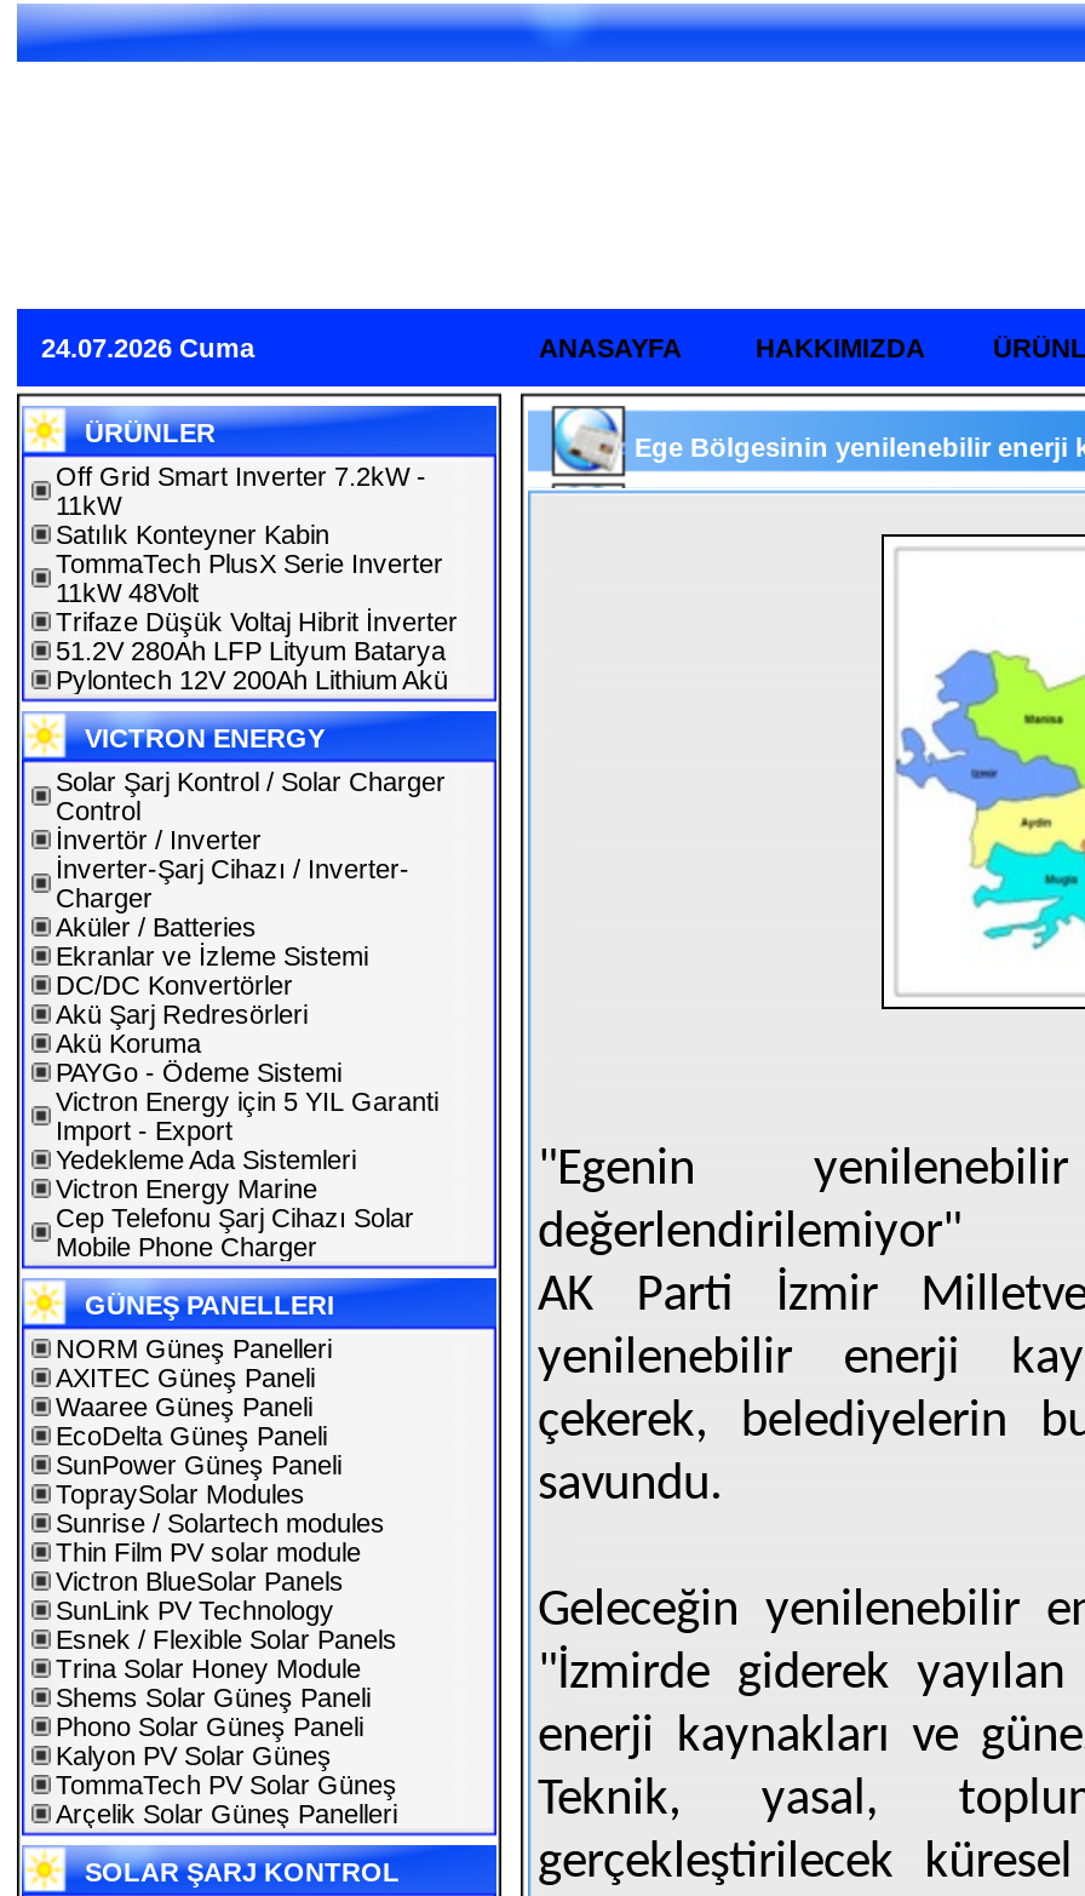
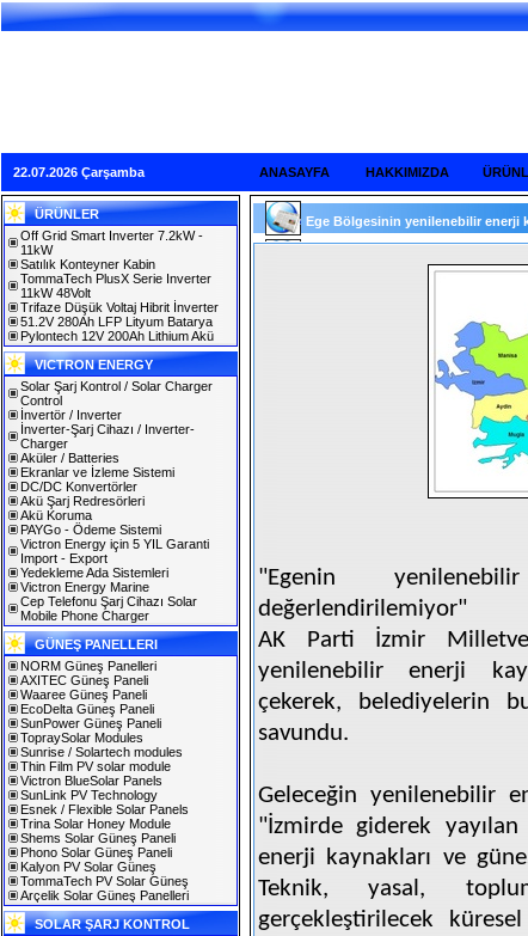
[41,333,254,362] 24.07.2026 Cuma -> [13,165,145,179] 22.07.2026 Çarşamba

